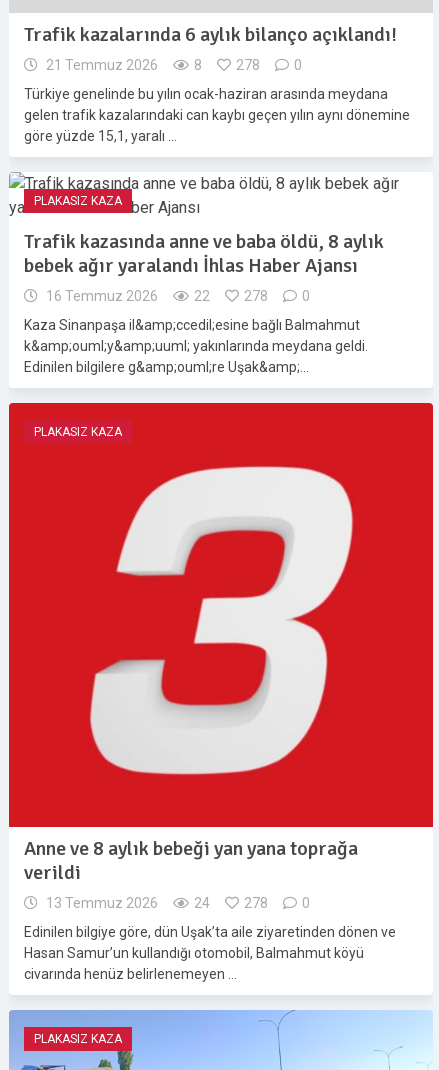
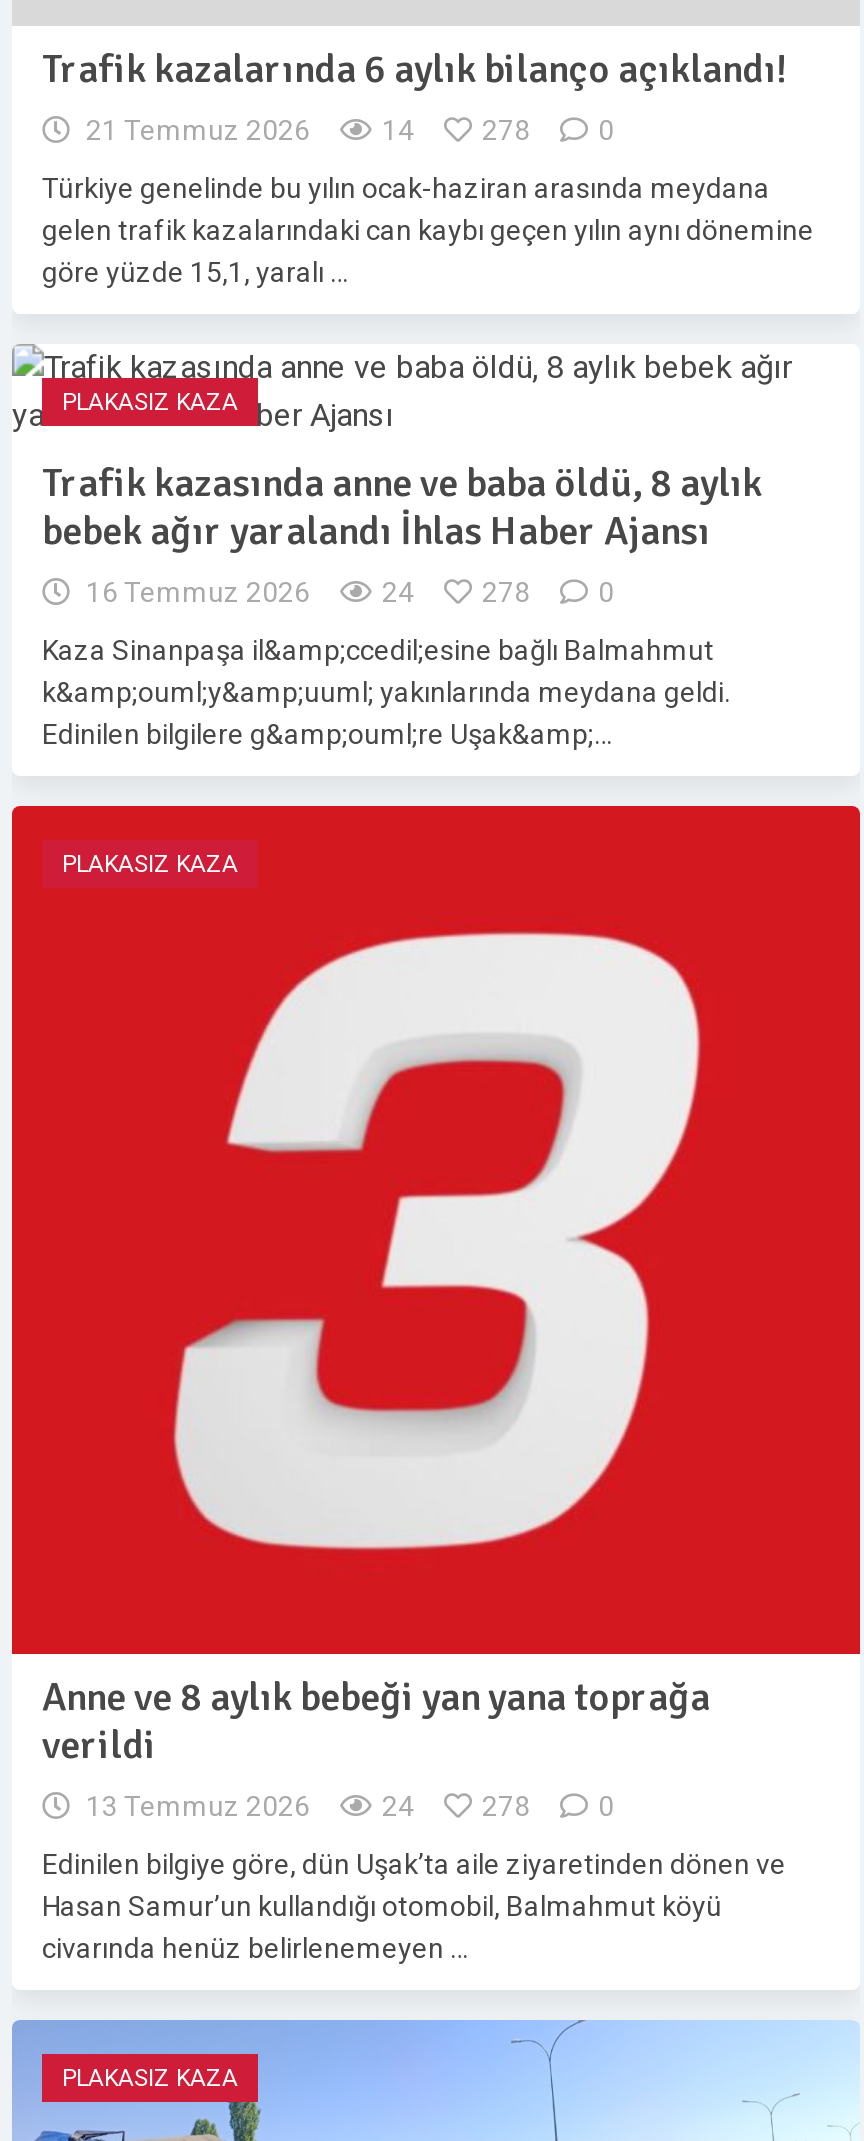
[194,57,202,73] 8 -> [382,114,414,146] 14
[194,288,210,304] 22 -> [382,576,414,608] 24

